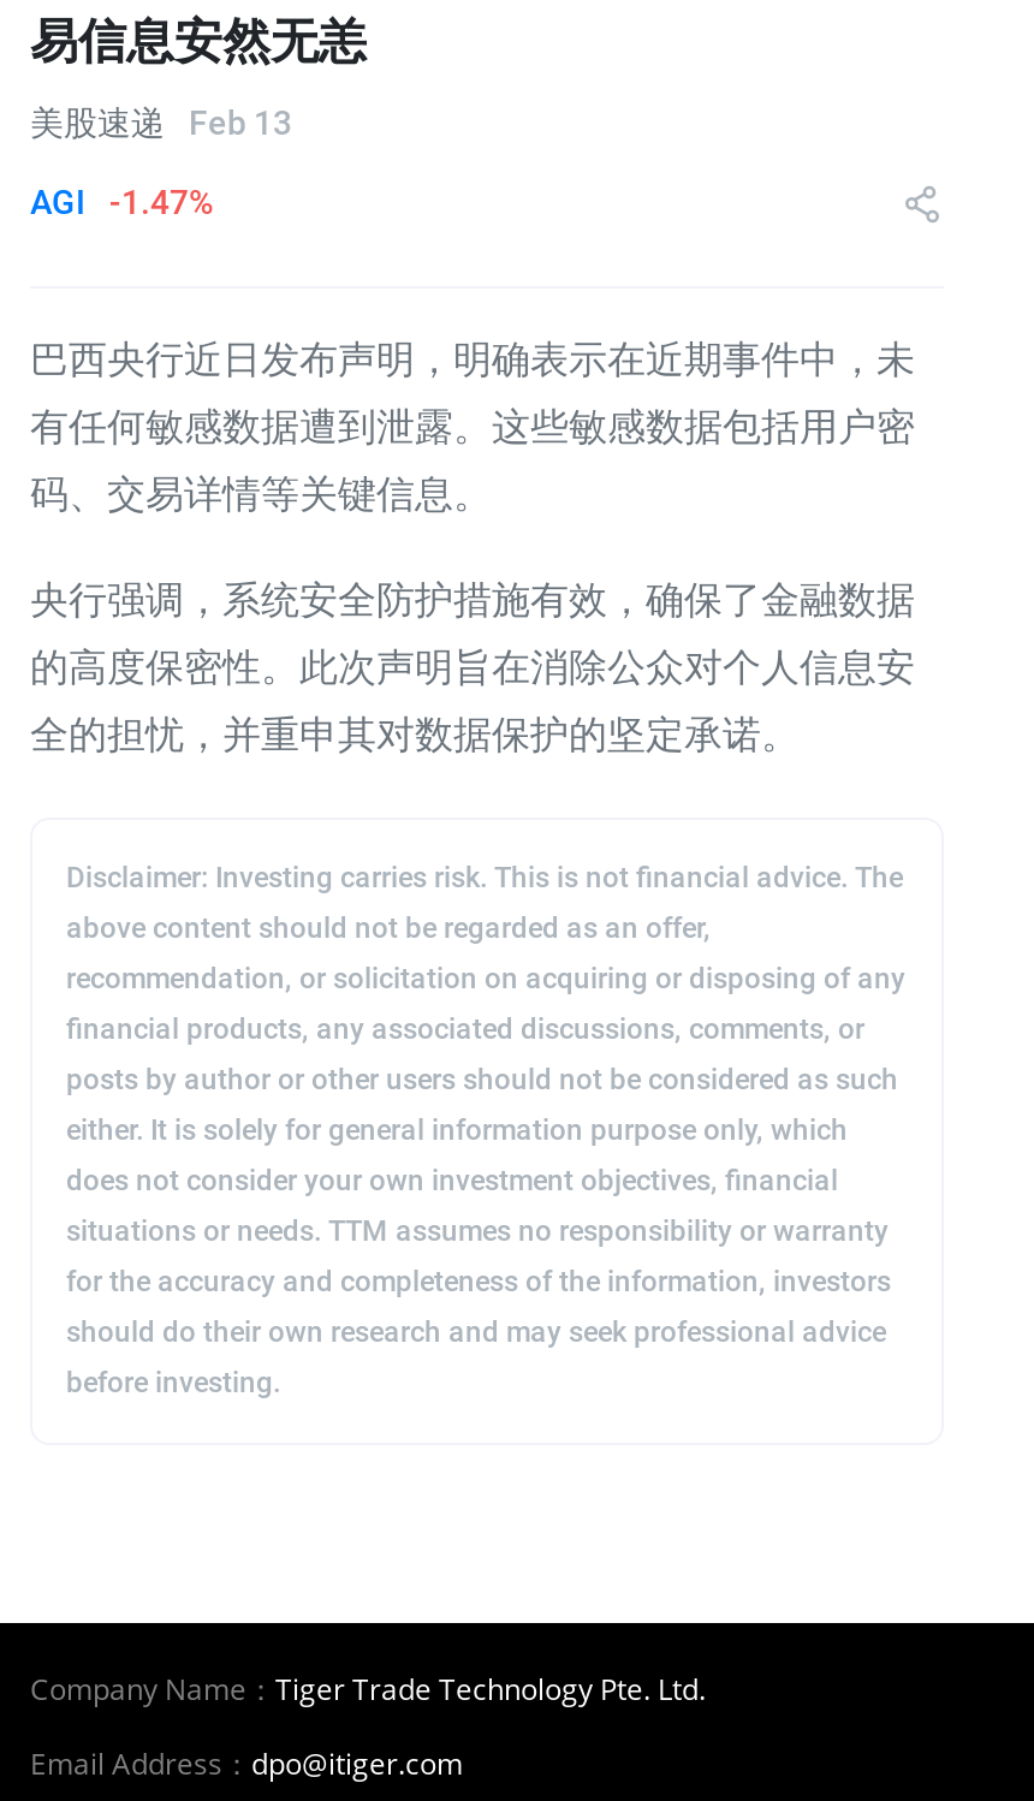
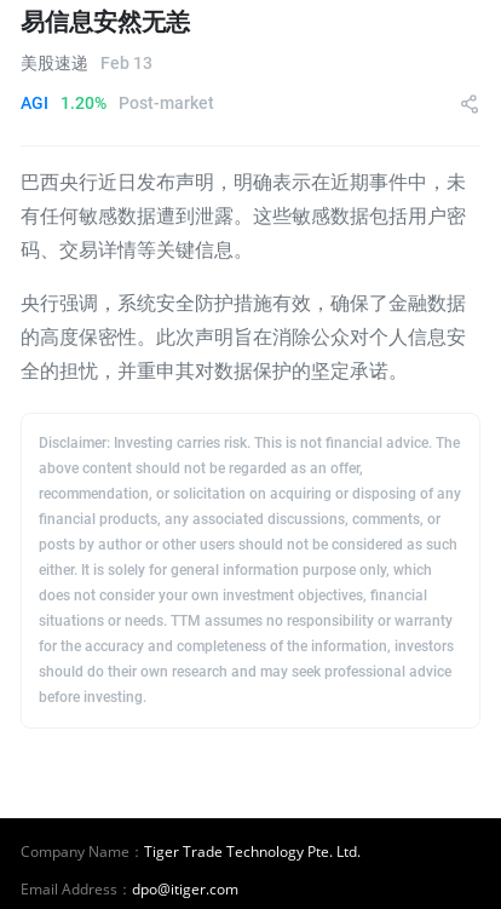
[109,183,213,221] -1.47% -> [61,93,214,113] 1.20% | Post-market

